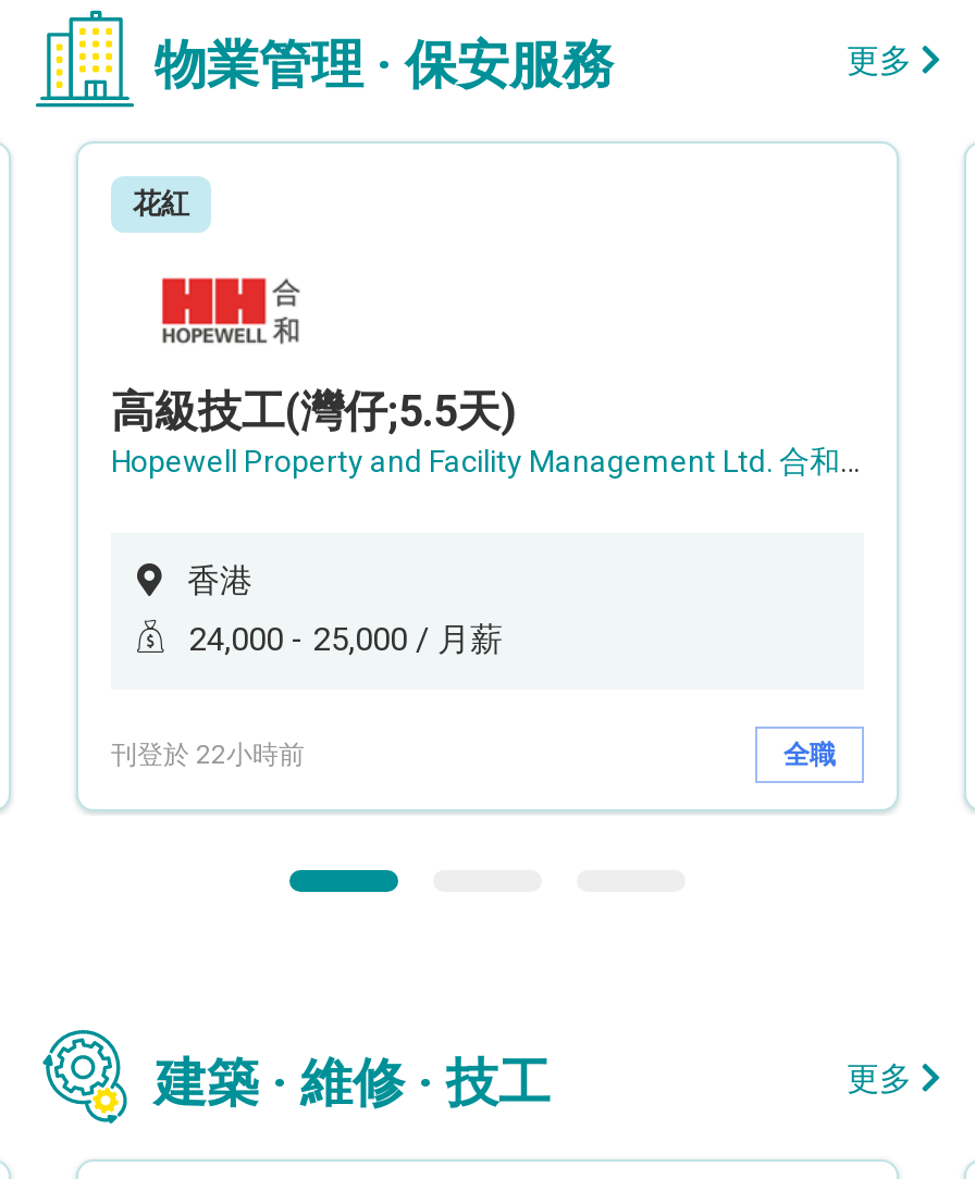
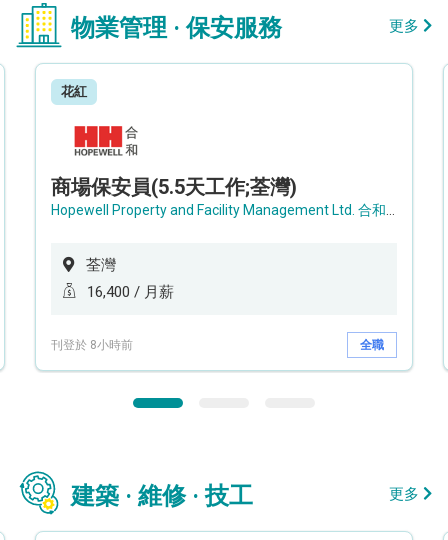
[111,385,516,437] 高級技工(灣仔;5.5天) -> [51,175,297,199] 商場保安員(5.5天工作;荃灣)
[187,562,252,601] 香港 -> [86,256,116,274] 荃灣
[189,620,503,660] 24,000 - 25,000 / 月薪 -> [87,283,174,301] 16,400 / 月薪
[111,739,305,769] 刊登於 22小時前 -> [51,337,133,351] 刊登於 8小時前

